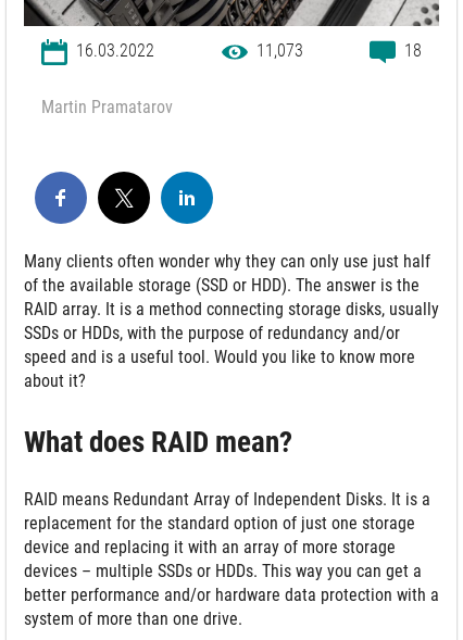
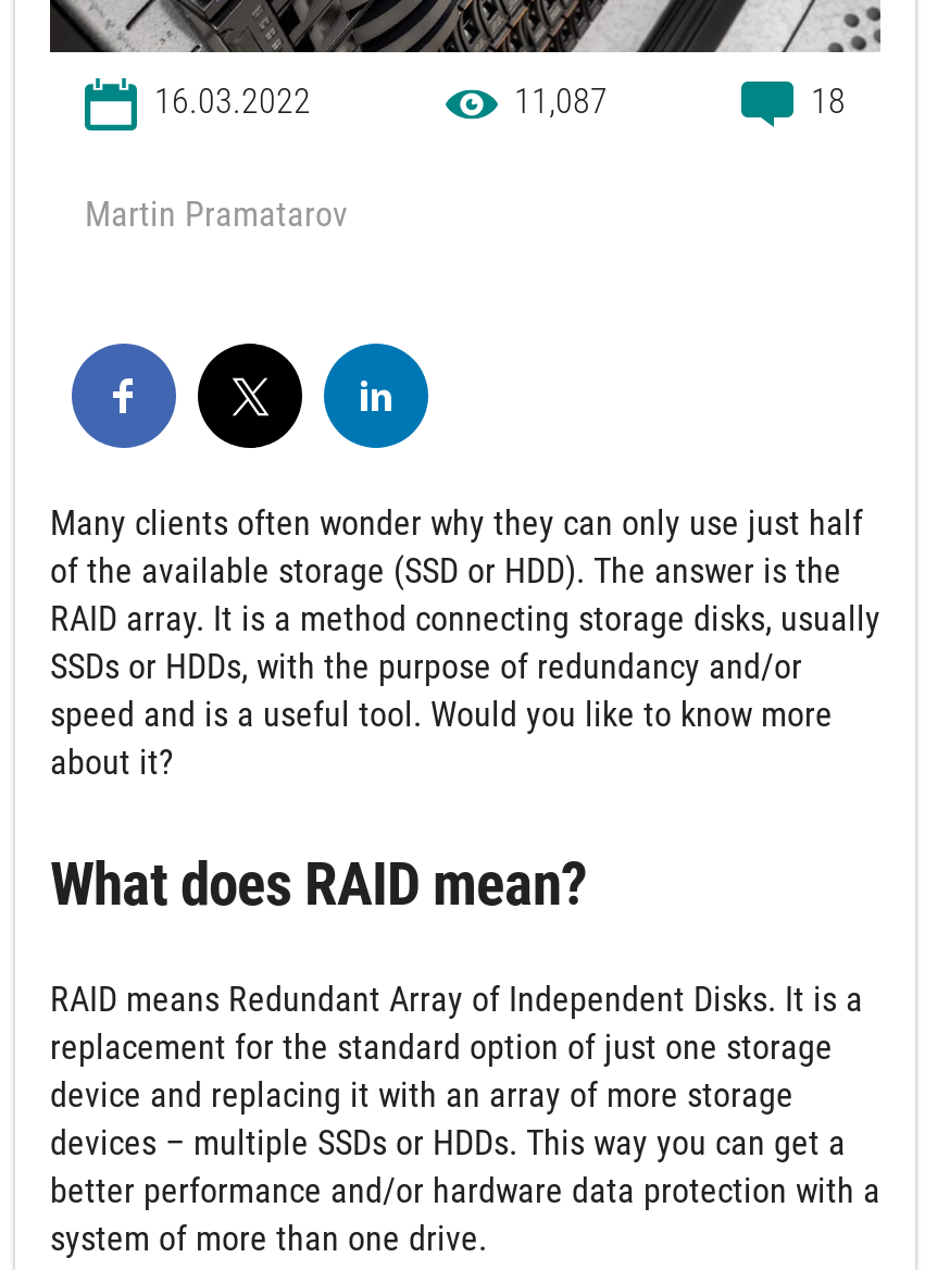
[256,40,303,61] 11,073 -> [514,80,608,122] 11,087

